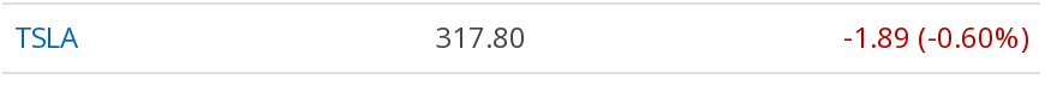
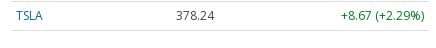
[435,16,1028,56] 317.80 | -1.89 (-0.60%) -> [176,6,424,23] 378.24 | +8.67 (+2.29%)

